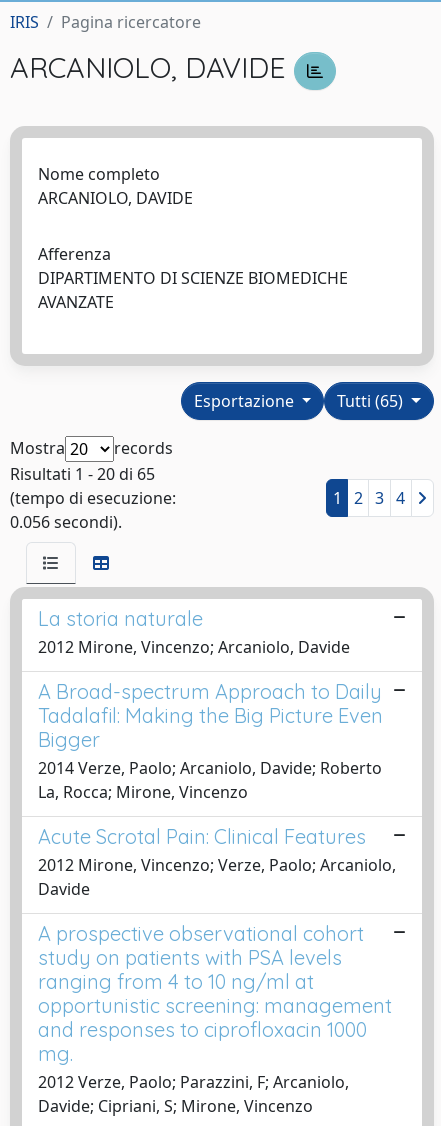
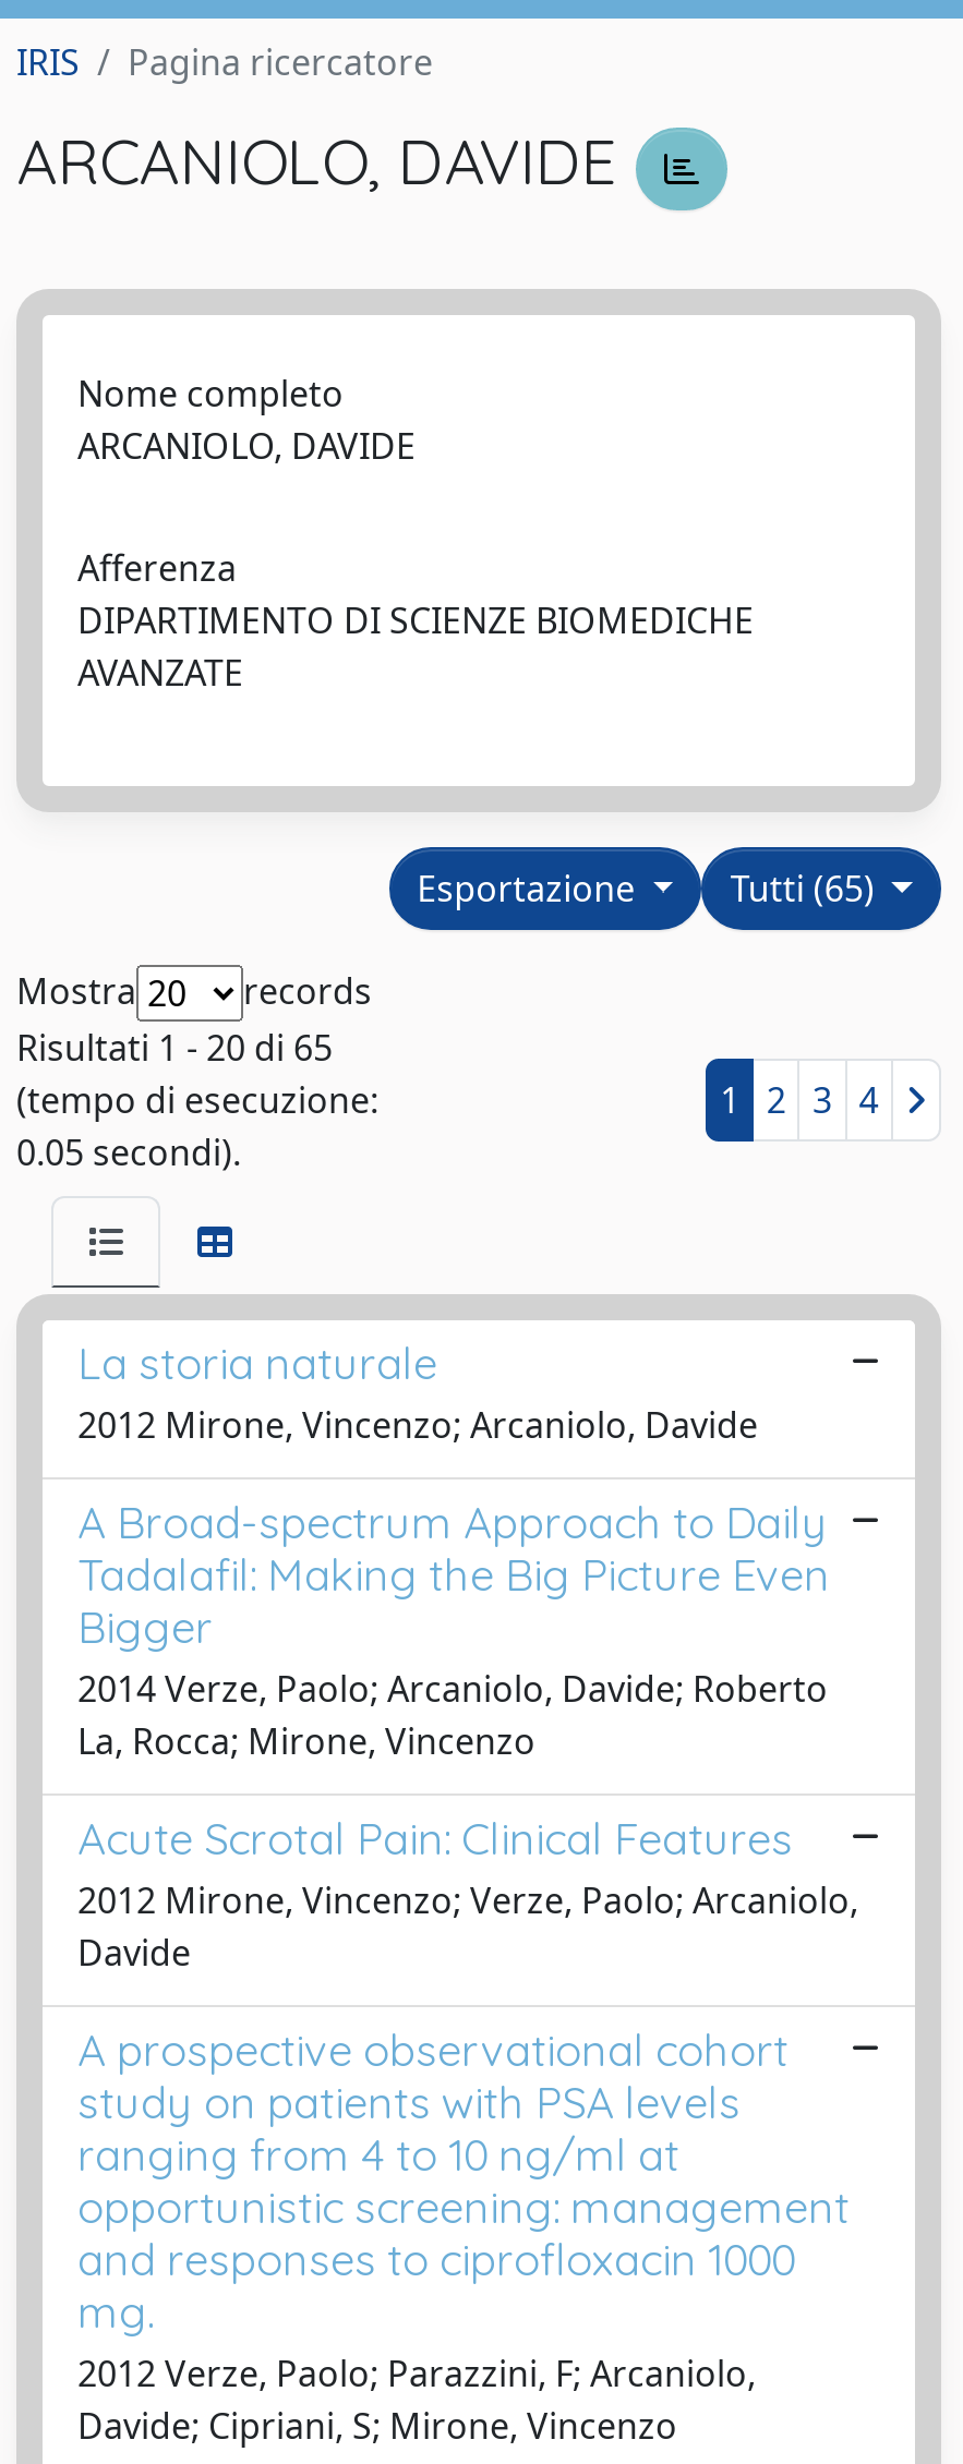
[10,511,122,533] 0.056 secondi). -> [16,1128,241,1176] 0.05 secondi).

